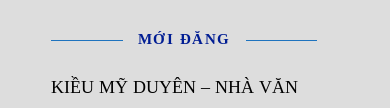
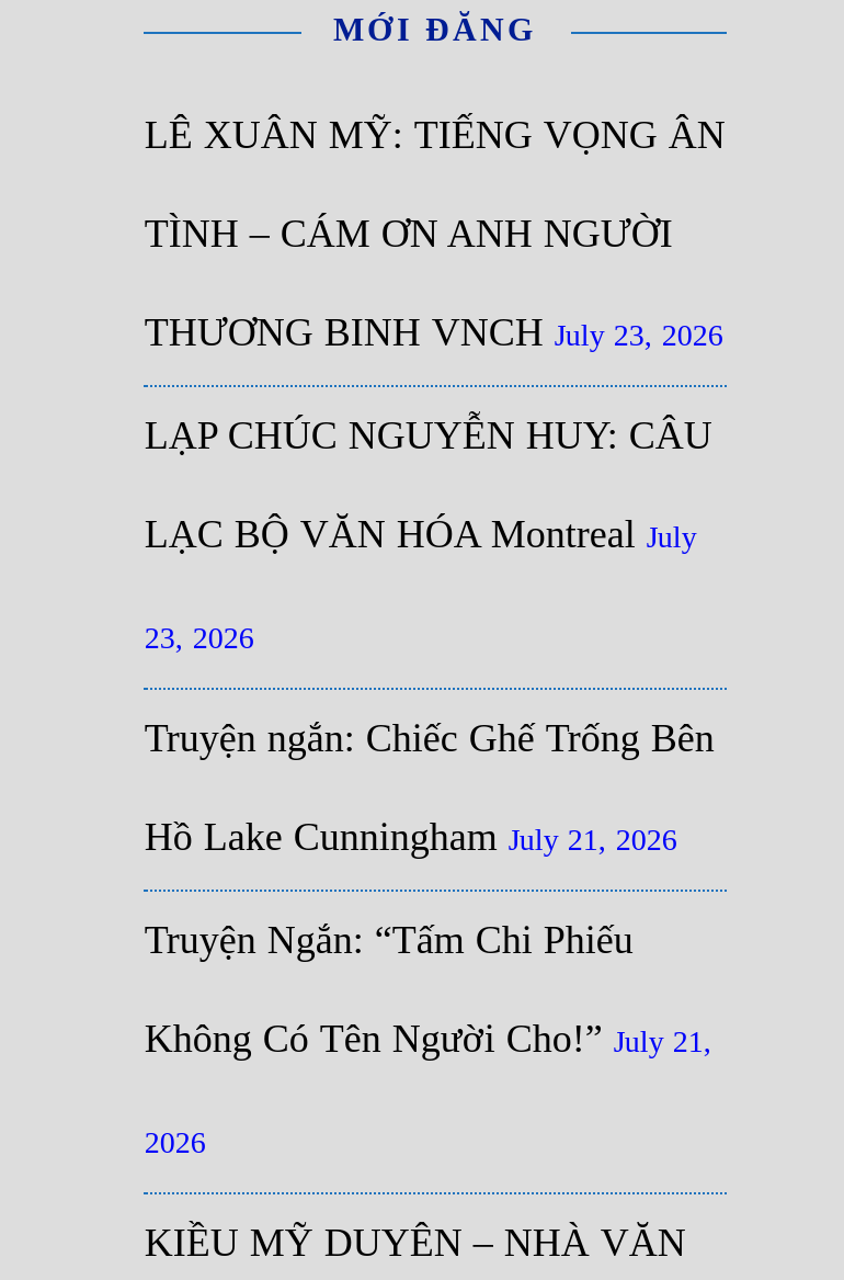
none -> [144,113,725,1159] LÊ XUÂN MỸ: TIẾNG VỌNG ÂN | TÌNH – CÁM ƠN ANH NGƯỜI | THƯƠNG BINH VNCH July 23, 2026 | LẠP CHÚC NGUYỄN HUY: CÂU | LẠC BỘ VĂN HÓA Montreal July | 23, 2026 | Truyện ngắn: Chiếc Ghế Trống Bên | Hồ Lake Cunningham July 21, 2026 | Truyện Ngắn: “Tấm Chi Phiếu | Không Có Tên Người Cho!” July 21, | 2026

